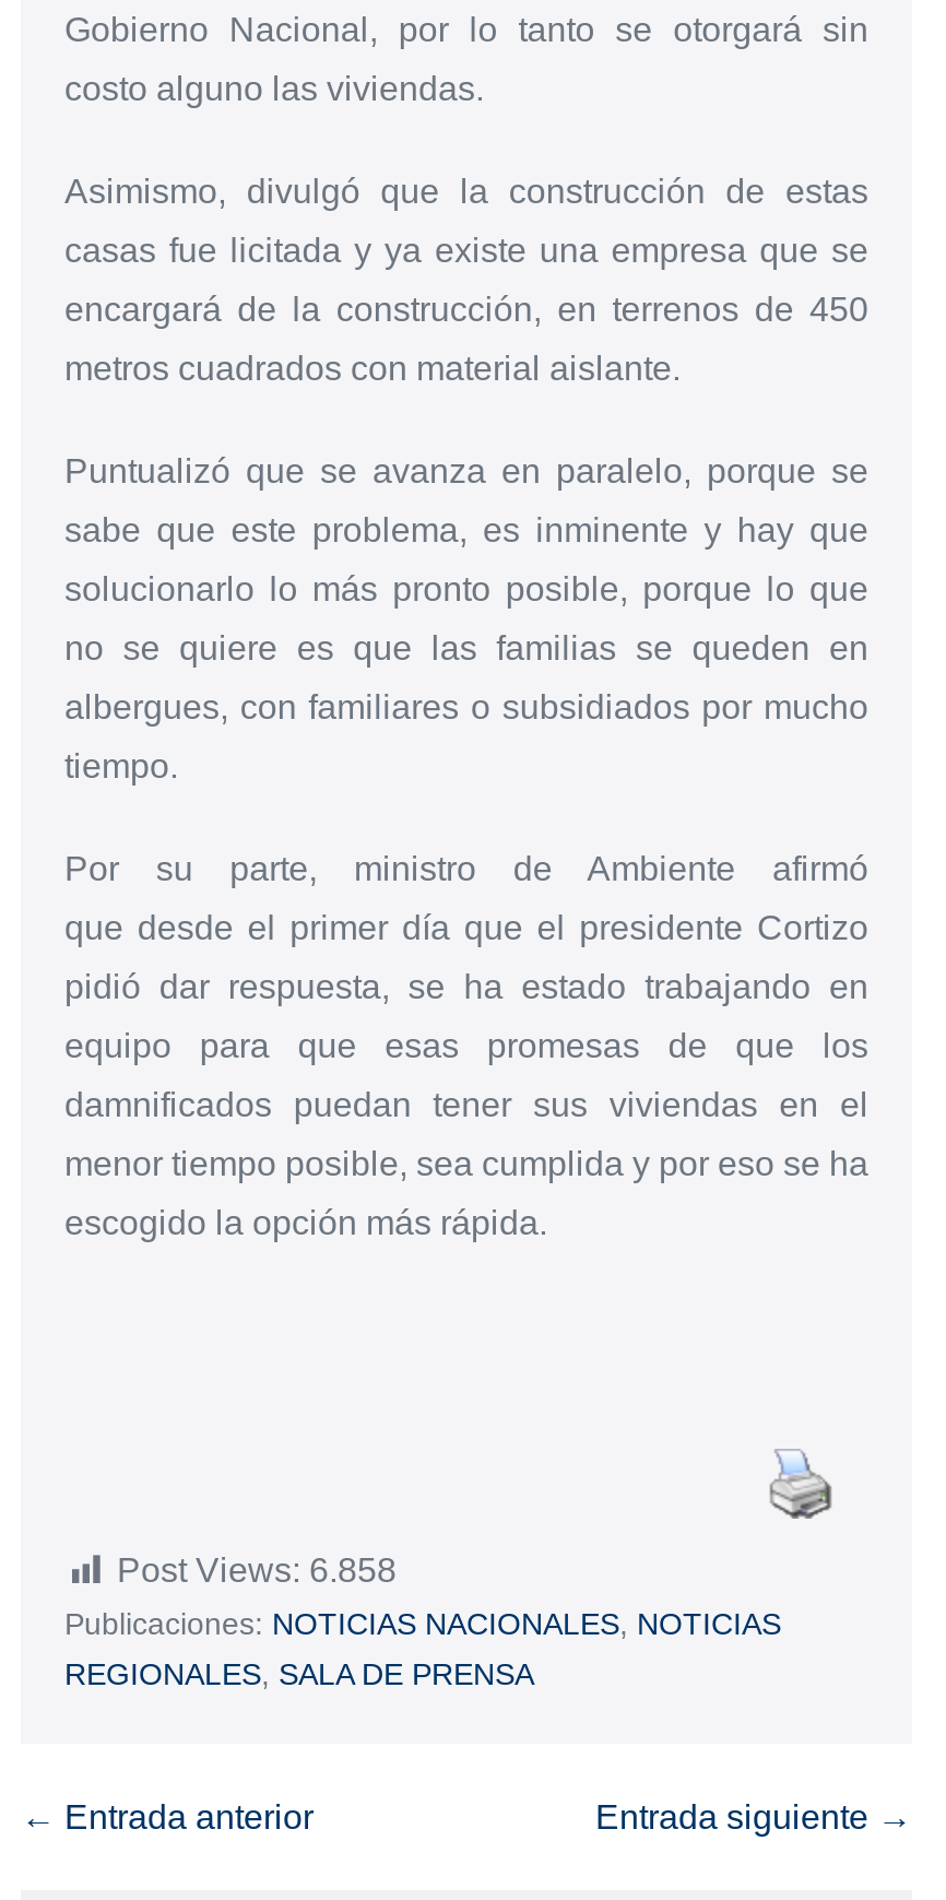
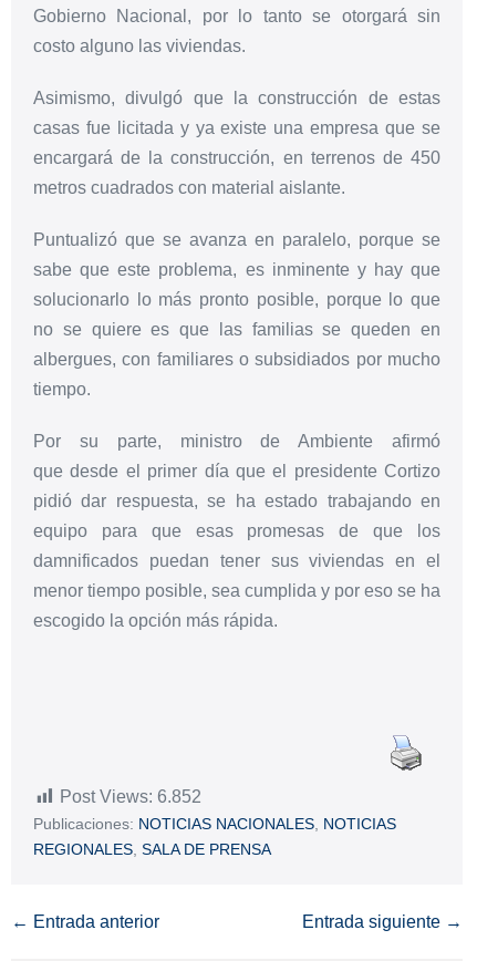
[117,1551,397,1588] Post Views: 6.858 -> [60,787,201,806] Post Views: 6.852

